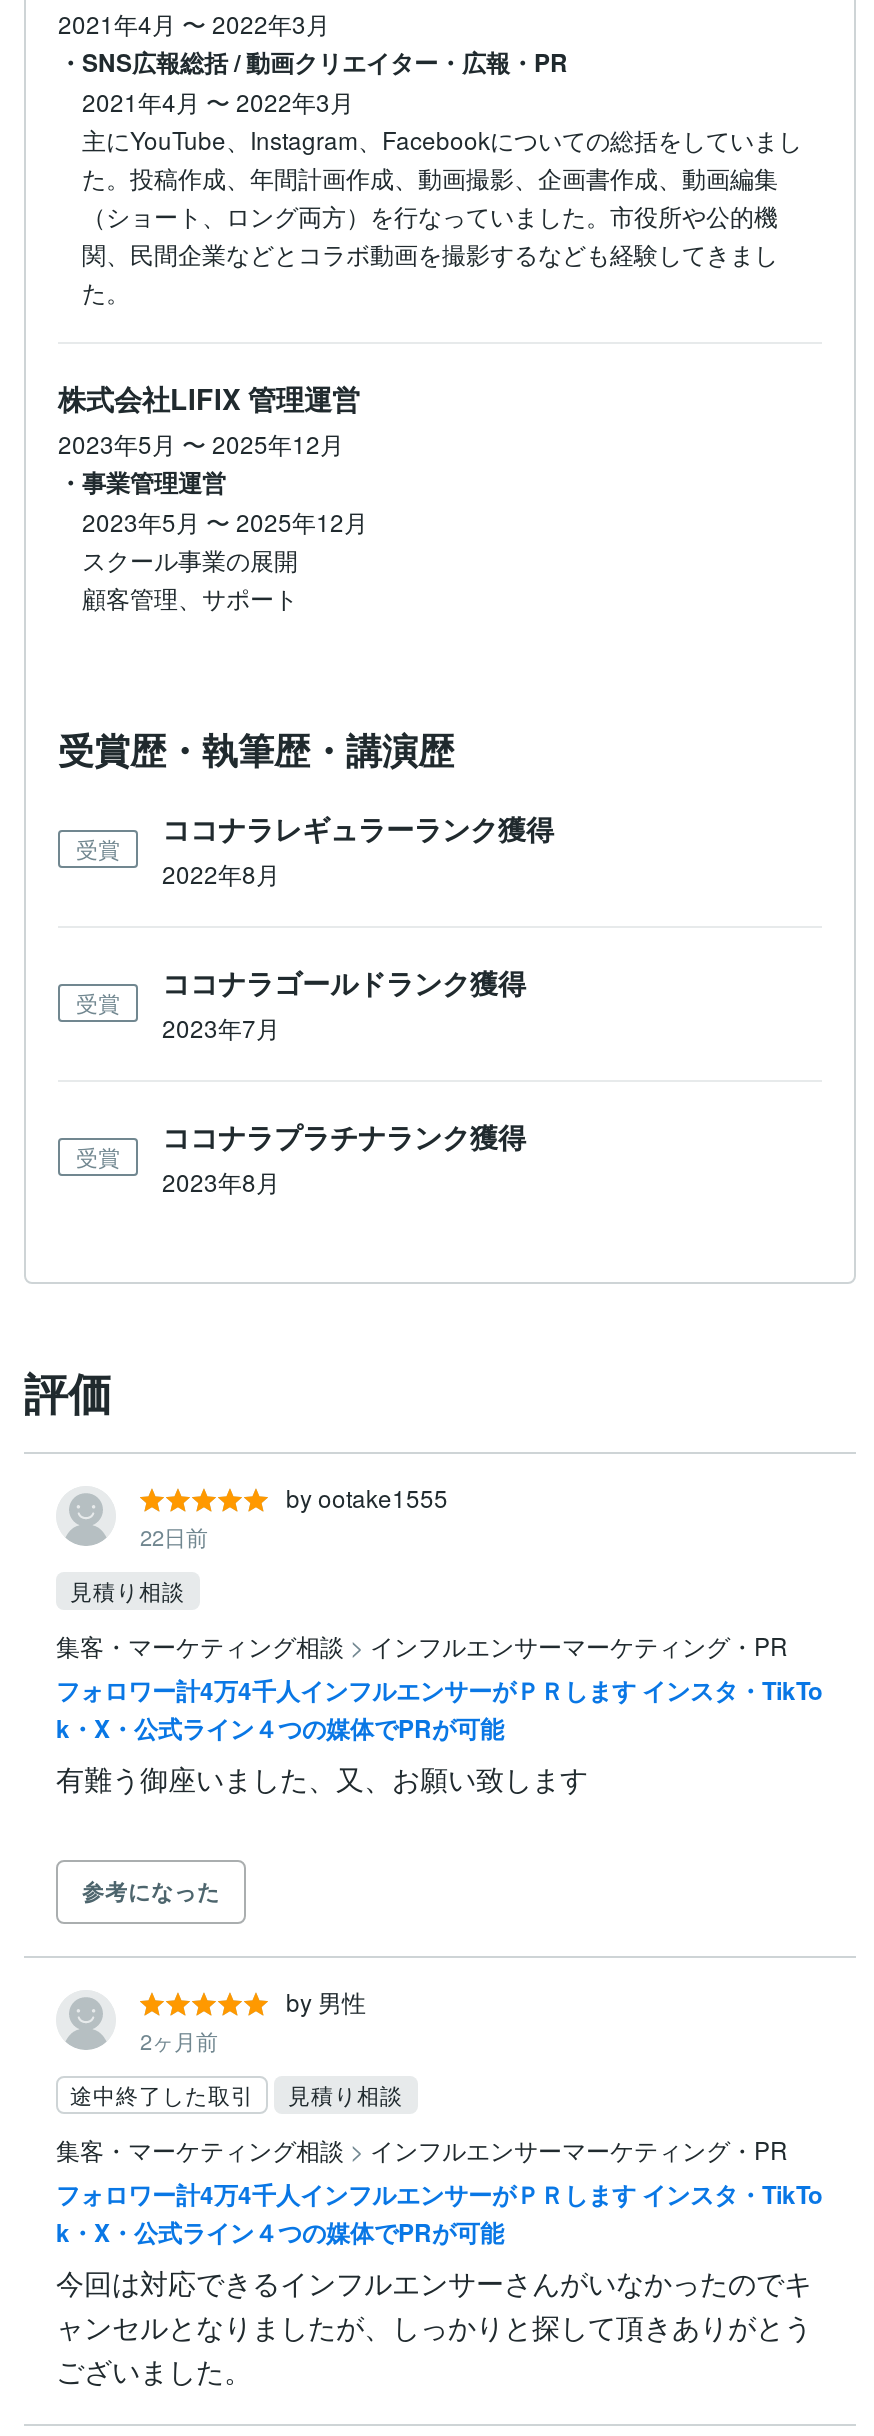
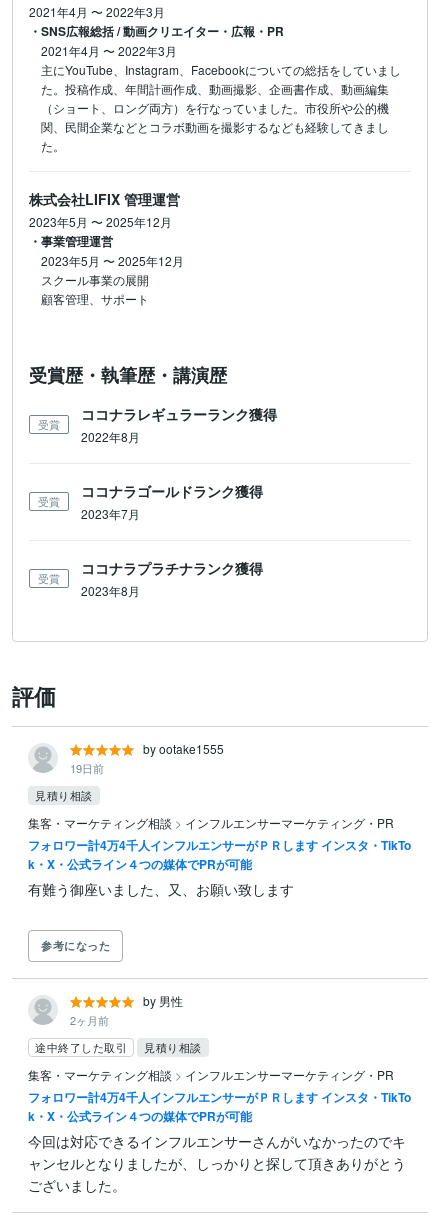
[140,1520,208,1552] 22日前 -> [70,760,104,776] 19日前

